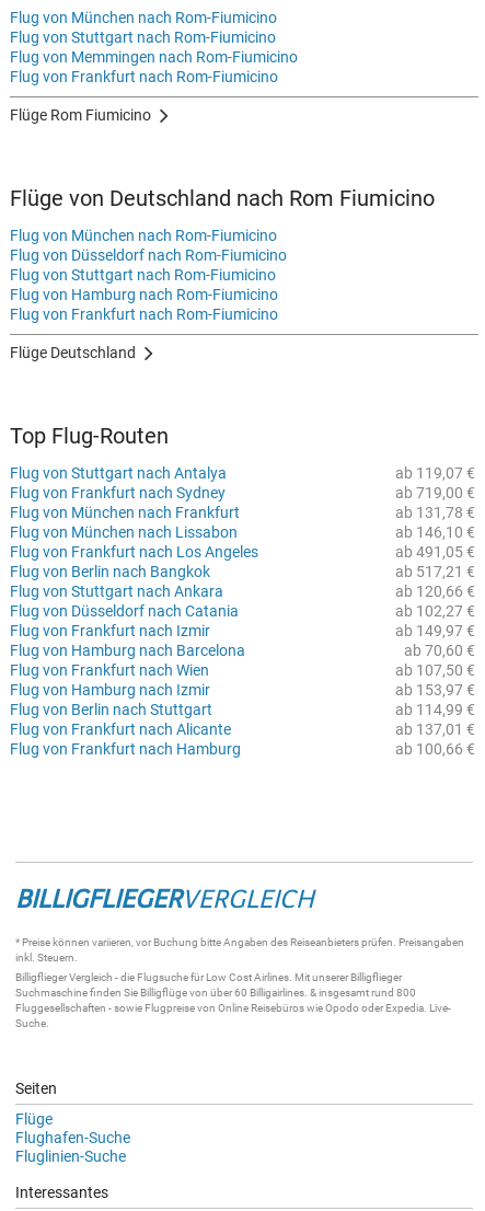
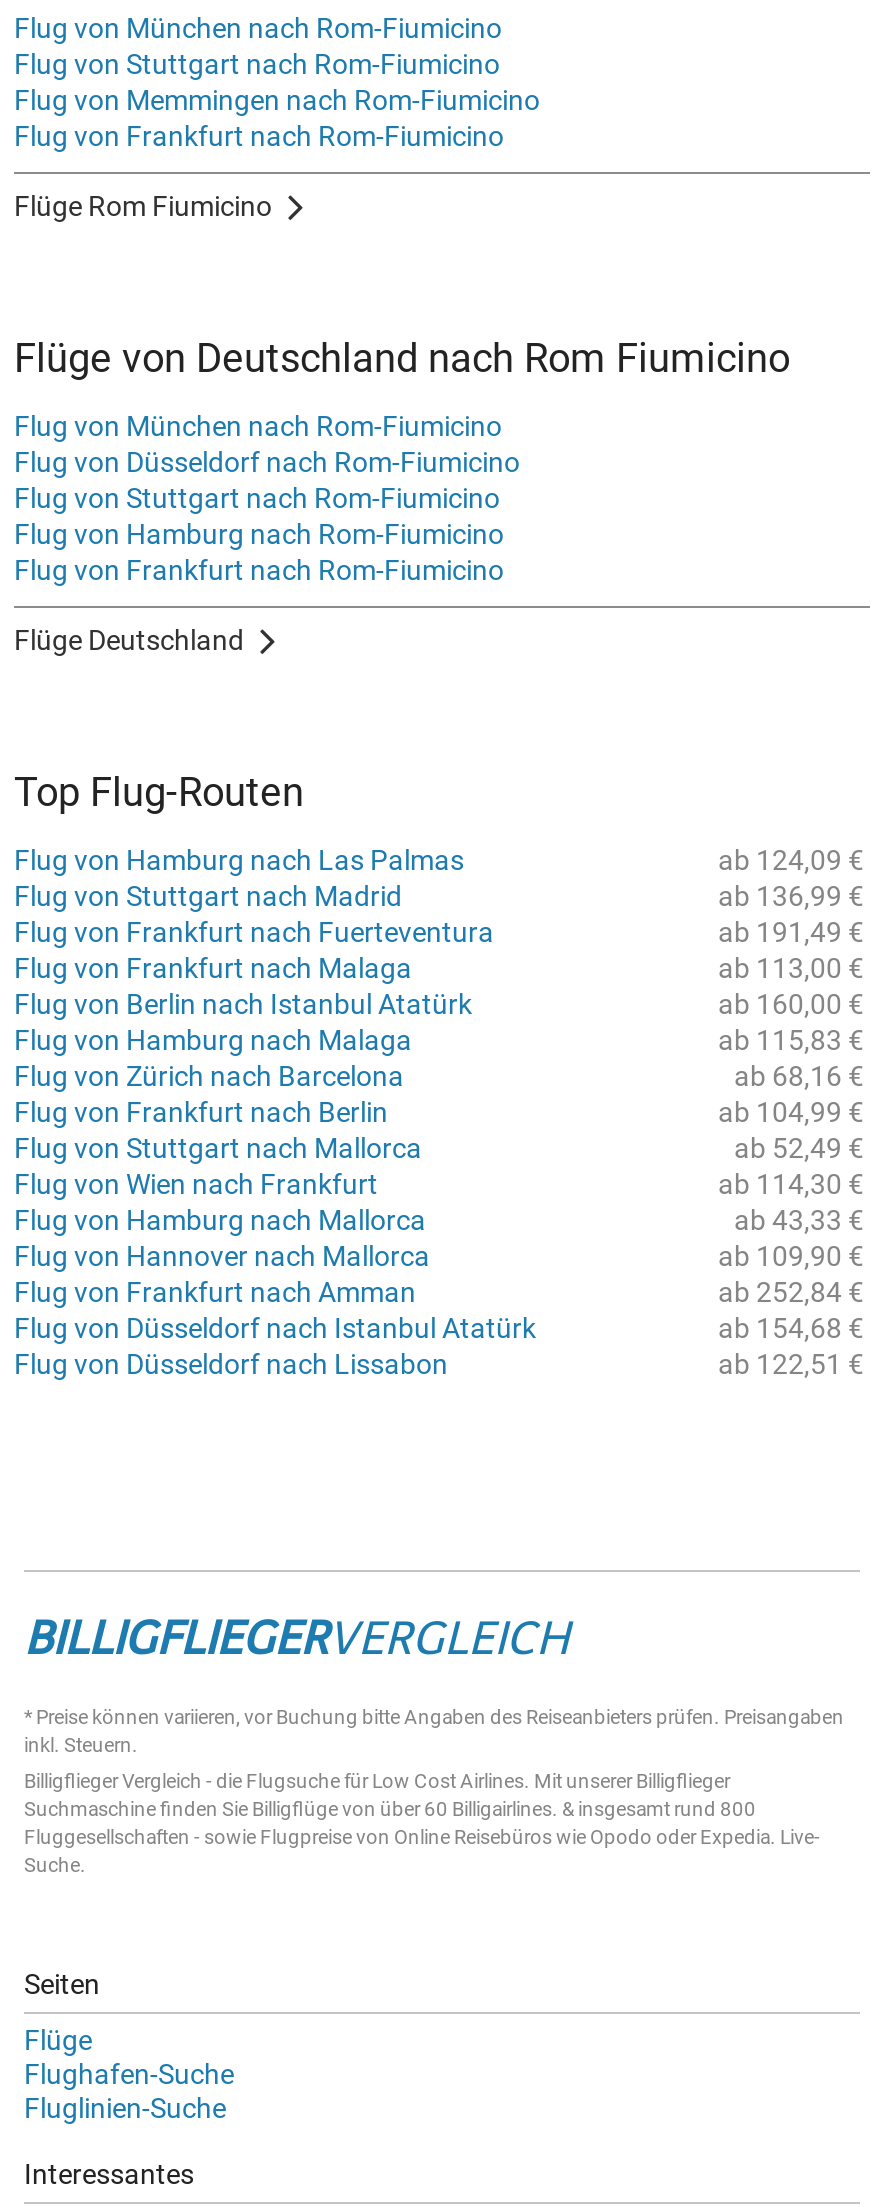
[10,464,475,758] ab 119,07 € | Flug von Stuttgart nach Antalya | ab 719,00 € | Flug von Frankfurt nach Sydney | ab 131,78 € | Flug von München nach Frankfurt | ab 146,10 € | Flug von München nach Lissabon | ab 491,05 € | Flug von Frankfurt nach Los Angeles | ab 517,21 € | Flug von Berlin nach Bangkok | ab 120,66 € | Flug von Stuttgart nach Ankara | ab 102,27 € | Flug von Düsseldorf nach Catania | ab 149,97 € | Flug von Frankfurt nach Izmir | ab 70,60 € | Flug von Hamburg nach Barcelona | ab 107,50 € | Flug von Frankfurt nach Wien | ab 153,97 € | Flug von Hamburg nach Izmir | ab 114,99 € | Flug von Berlin nach Stuttgart | ab 137,01 € | Flug von Frankfurt nach Alicante | ab 100,66 € | Flug von Frankfurt nach Hamburg -> [14,844,864,1380] ab 124,09 € | Flug von Hamburg nach Las Palmas | ab 136,99 € | Flug von Stuttgart nach Madrid | ab 191,49 € | Flug von Frankfurt nach Fuerteventura | ab 113,00 € | Flug von Frankfurt nach Malaga | ab 160,00 € | Flug von Berlin nach Istanbul Atatürk | ab 115,83 € | Flug von Hamburg nach Malaga | ab 68,16 € | Flug von Zürich nach Barcelona | ab 104,99 € | Flug von Frankfurt nach Berlin | ab 52,49 € | Flug von Stuttgart nach Mallorca | ab 114,30 € | Flug von Wien nach Frankfurt | ab 43,33 € | Flug von Hamburg nach Mallorca | ab 109,90 € | Flug von Hannover nach Mallorca | ab 252,84 € | Flug von Frankfurt nach Amman | ab 154,68 € | Flug von Düsseldorf nach Istanbul Atatürk | ab 122,51 € | Flug von Düsseldorf nach Lissabon

